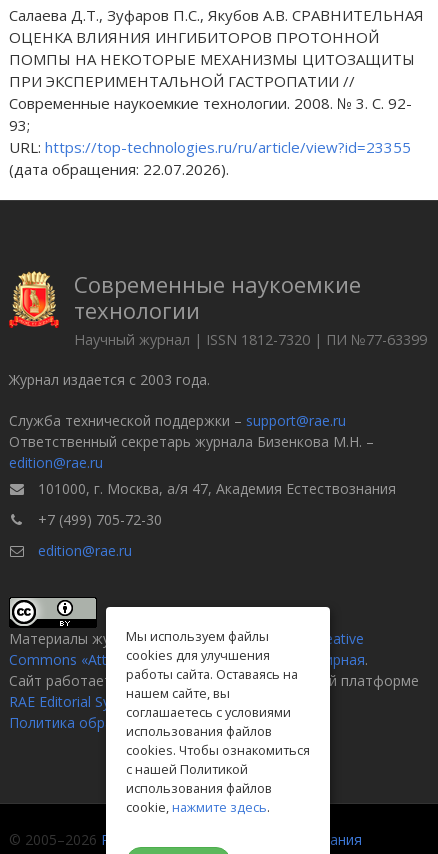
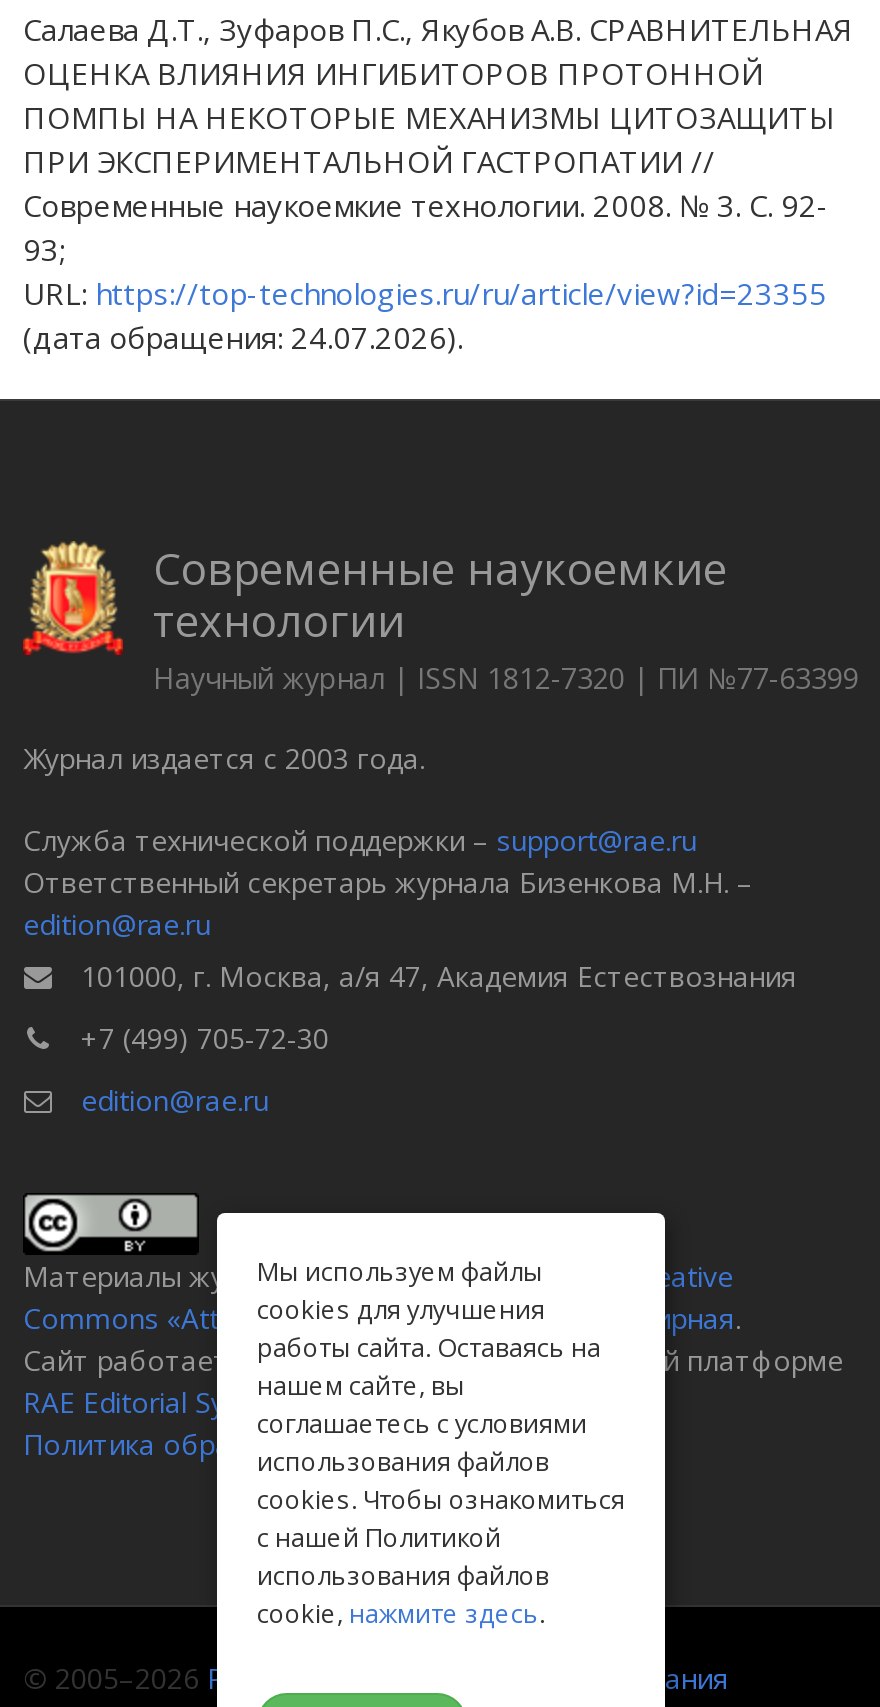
[9,159,229,179] (дата обращения: 22.07.2026). -> [23,317,463,357] (дата обращения: 24.07.2026).

